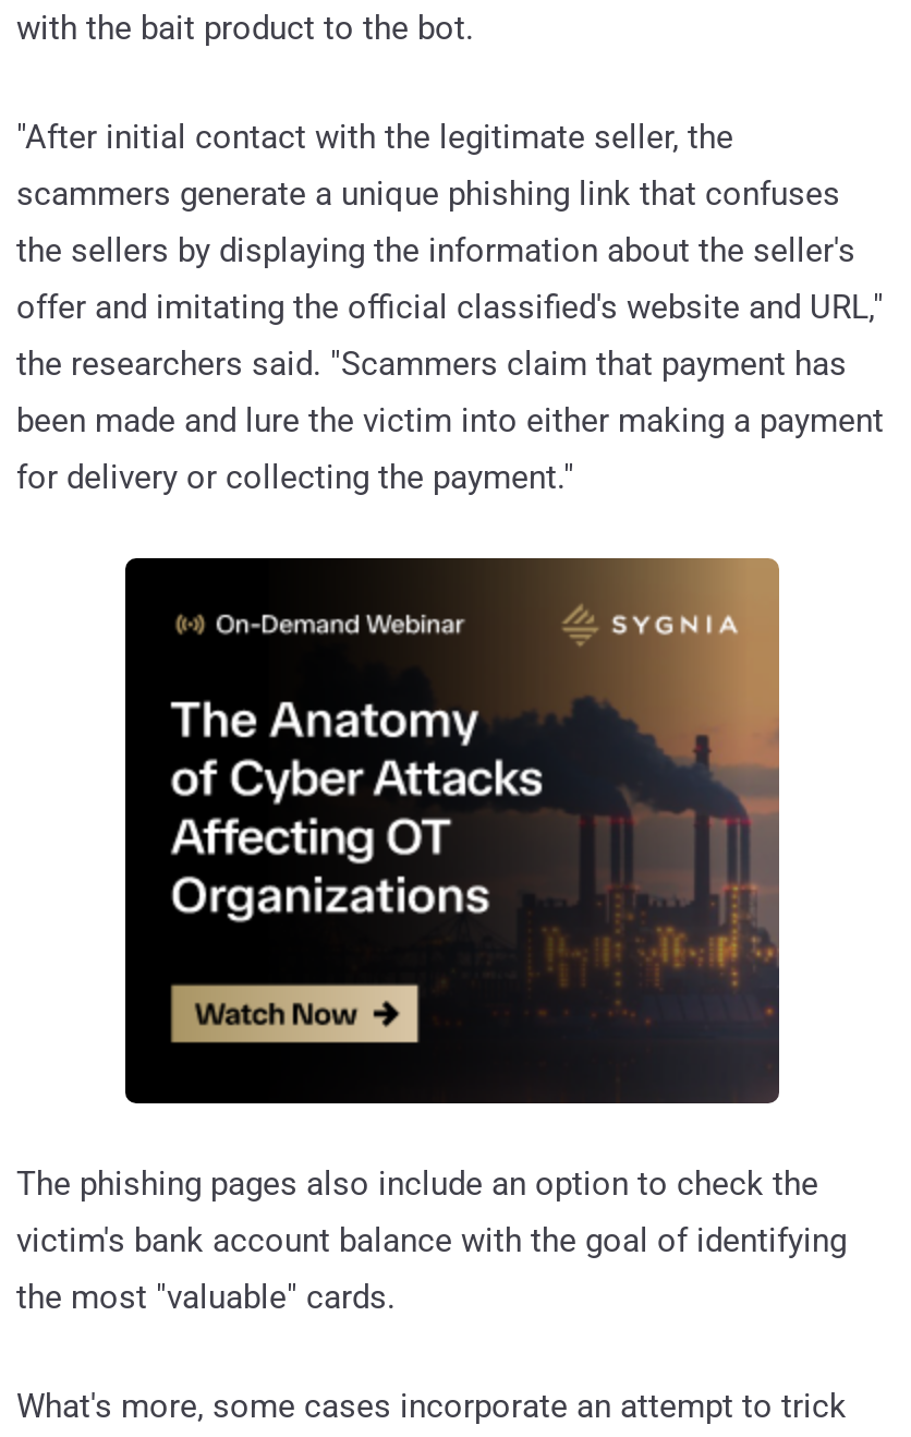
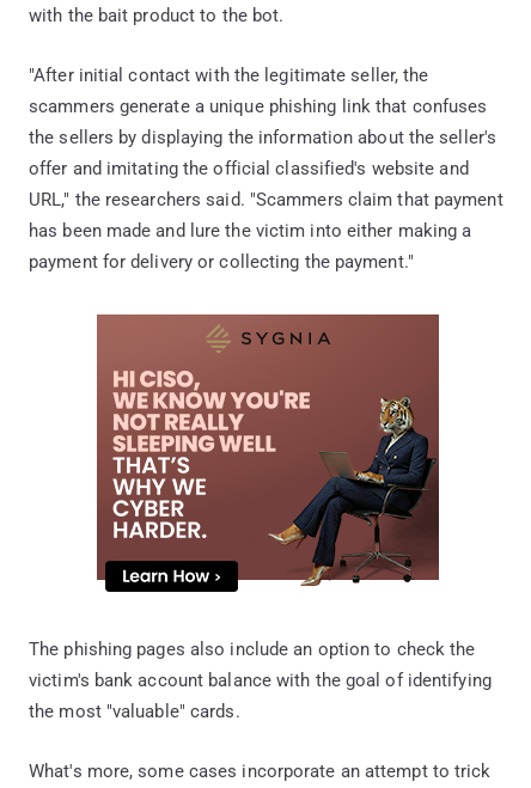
[123,556,781,1106] [image] -> [89,306,447,605] [image]

